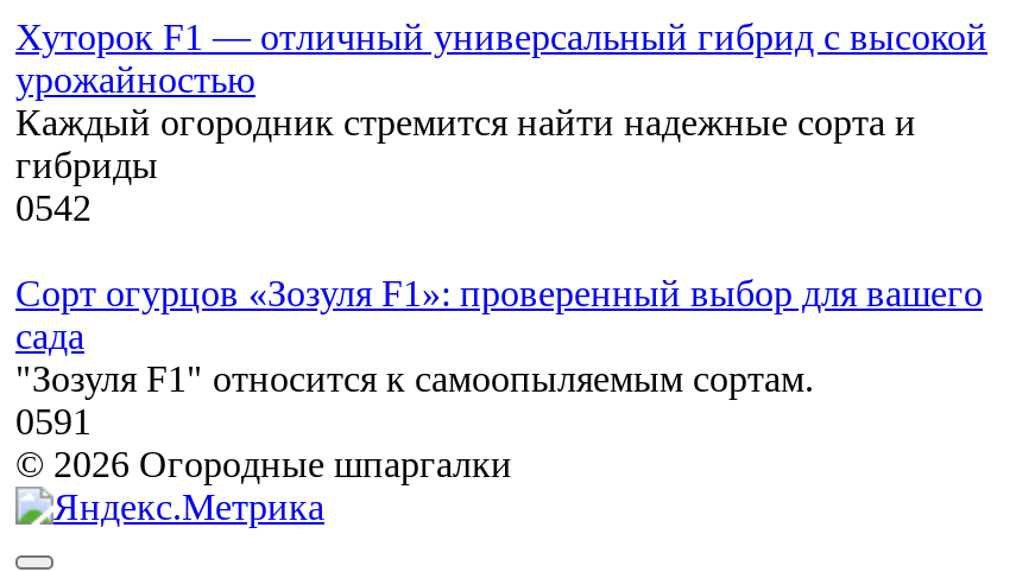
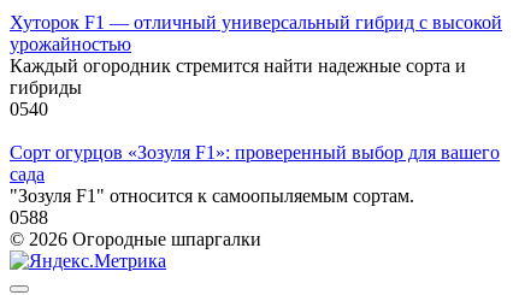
[15,188,91,228] 0542 -> [10,99,48,119] 0540
[15,401,91,441] 0591 -> [10,207,48,228] 0588

